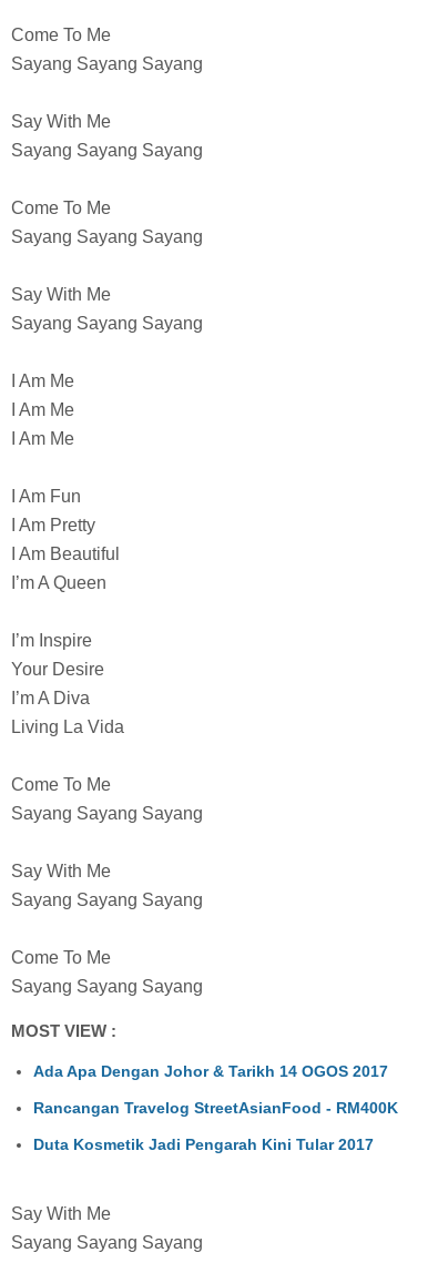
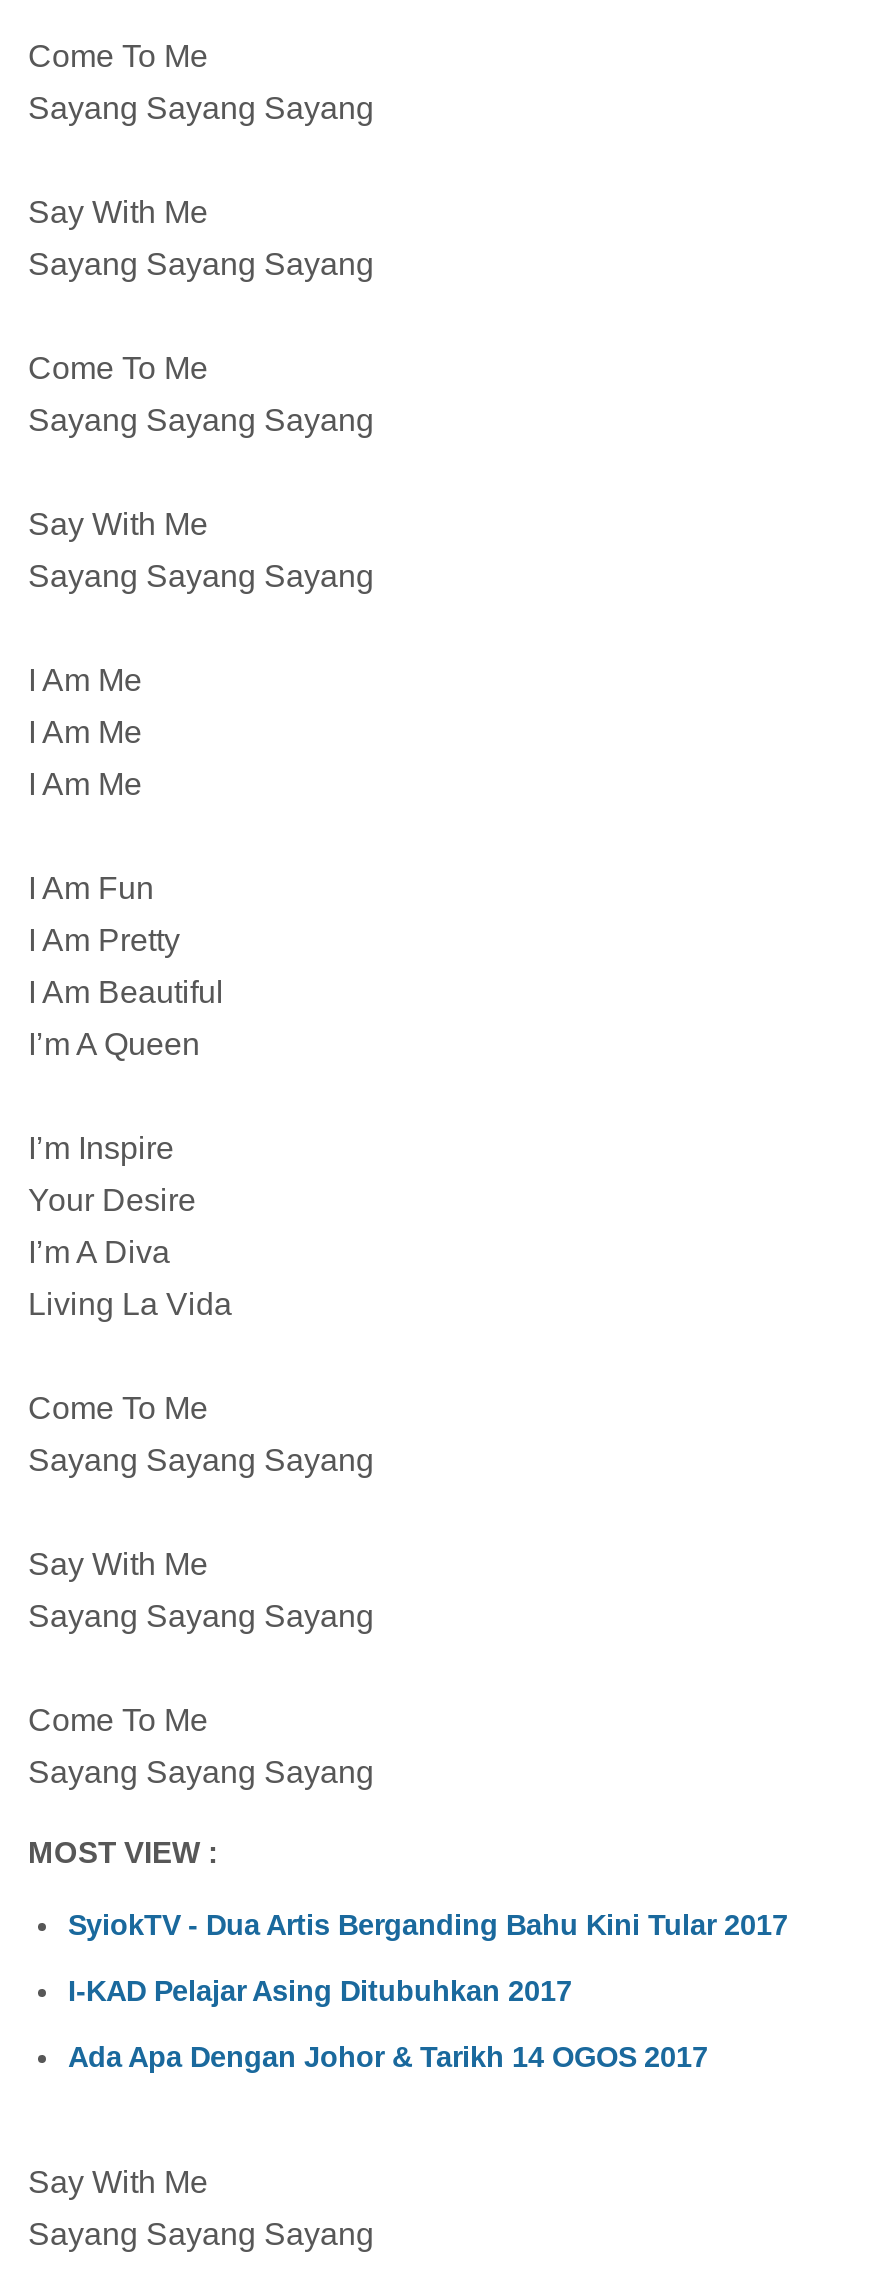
none -> [68,1909,788,2007] SyiokTV - Dua Artis Berganding Bahu Kini Tular 2017 | I-KAD Pelajar Asing Ditubuhkan 2017
moved [33,1062,388,1080] -> [68,2040,708,2072]: Ada Apa Dengan Johor & Tarikh 14 OGOS 2017
[33,1099,398,1153] Rancangan Travelog StreetAsianFood - RM400K | Duta Kosmetik Jadi Pengarah Kini Tular 2017 -> none

